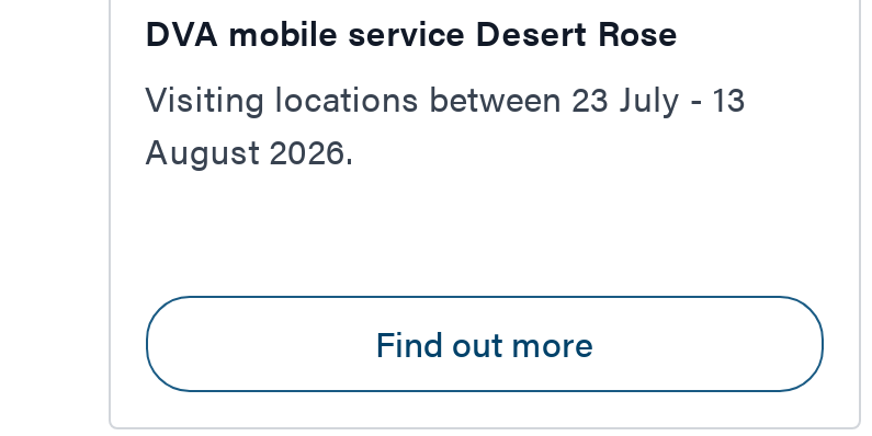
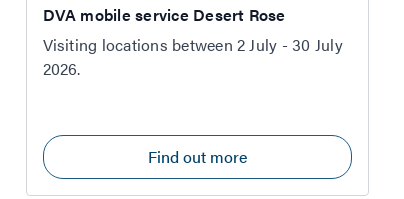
[145,72,747,175] Visiting locations between 23 July - 13 | August 2026. -> [42,33,343,80] Visiting locations between 2 July - 30 July | 2026.

